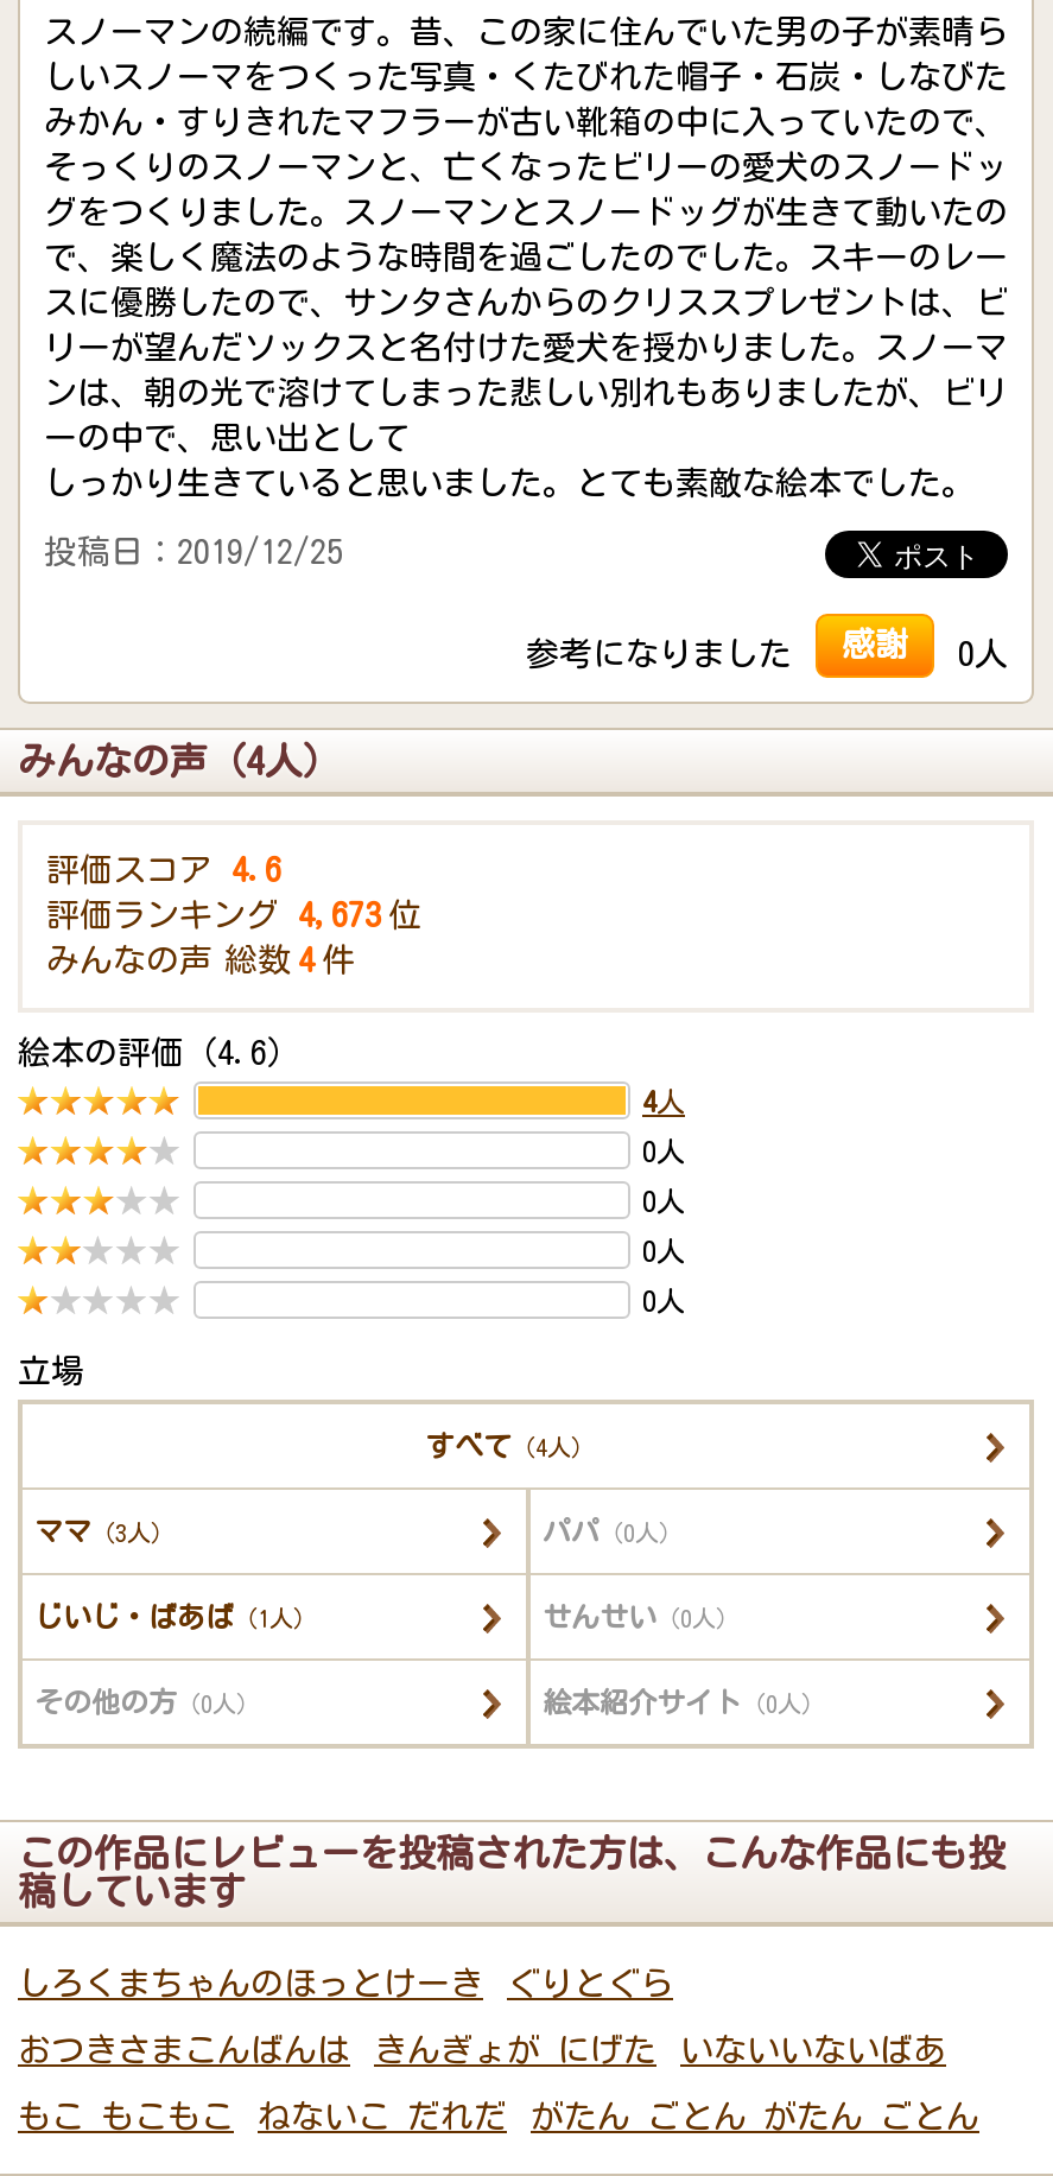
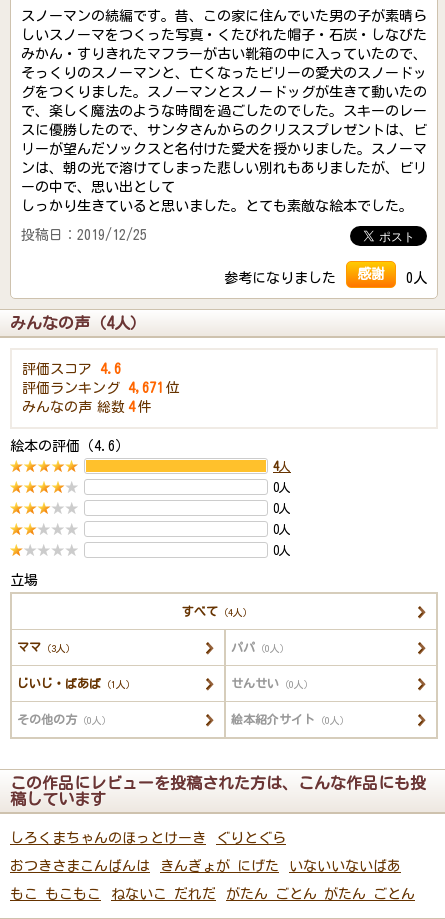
[46,899,421,932] 評価ランキング 4,673 位 -> [22,381,180,395] 評価ランキング 4,671 位

